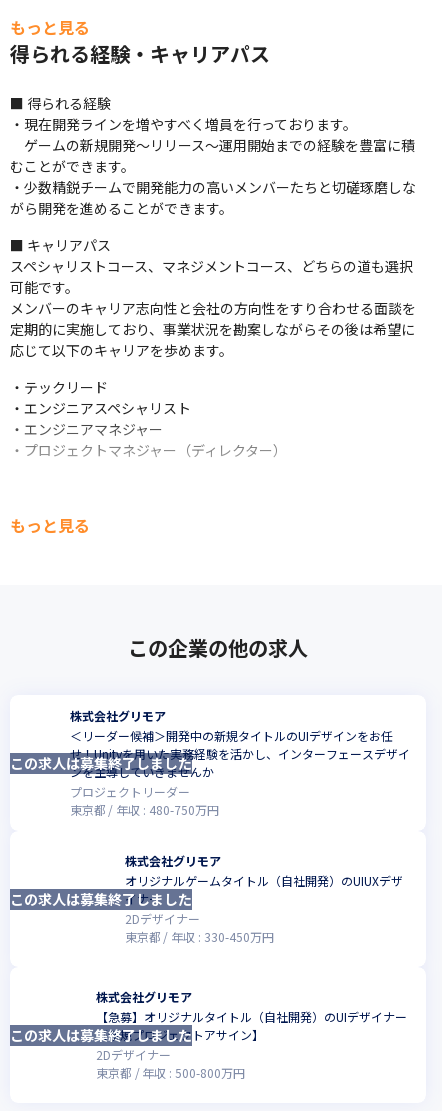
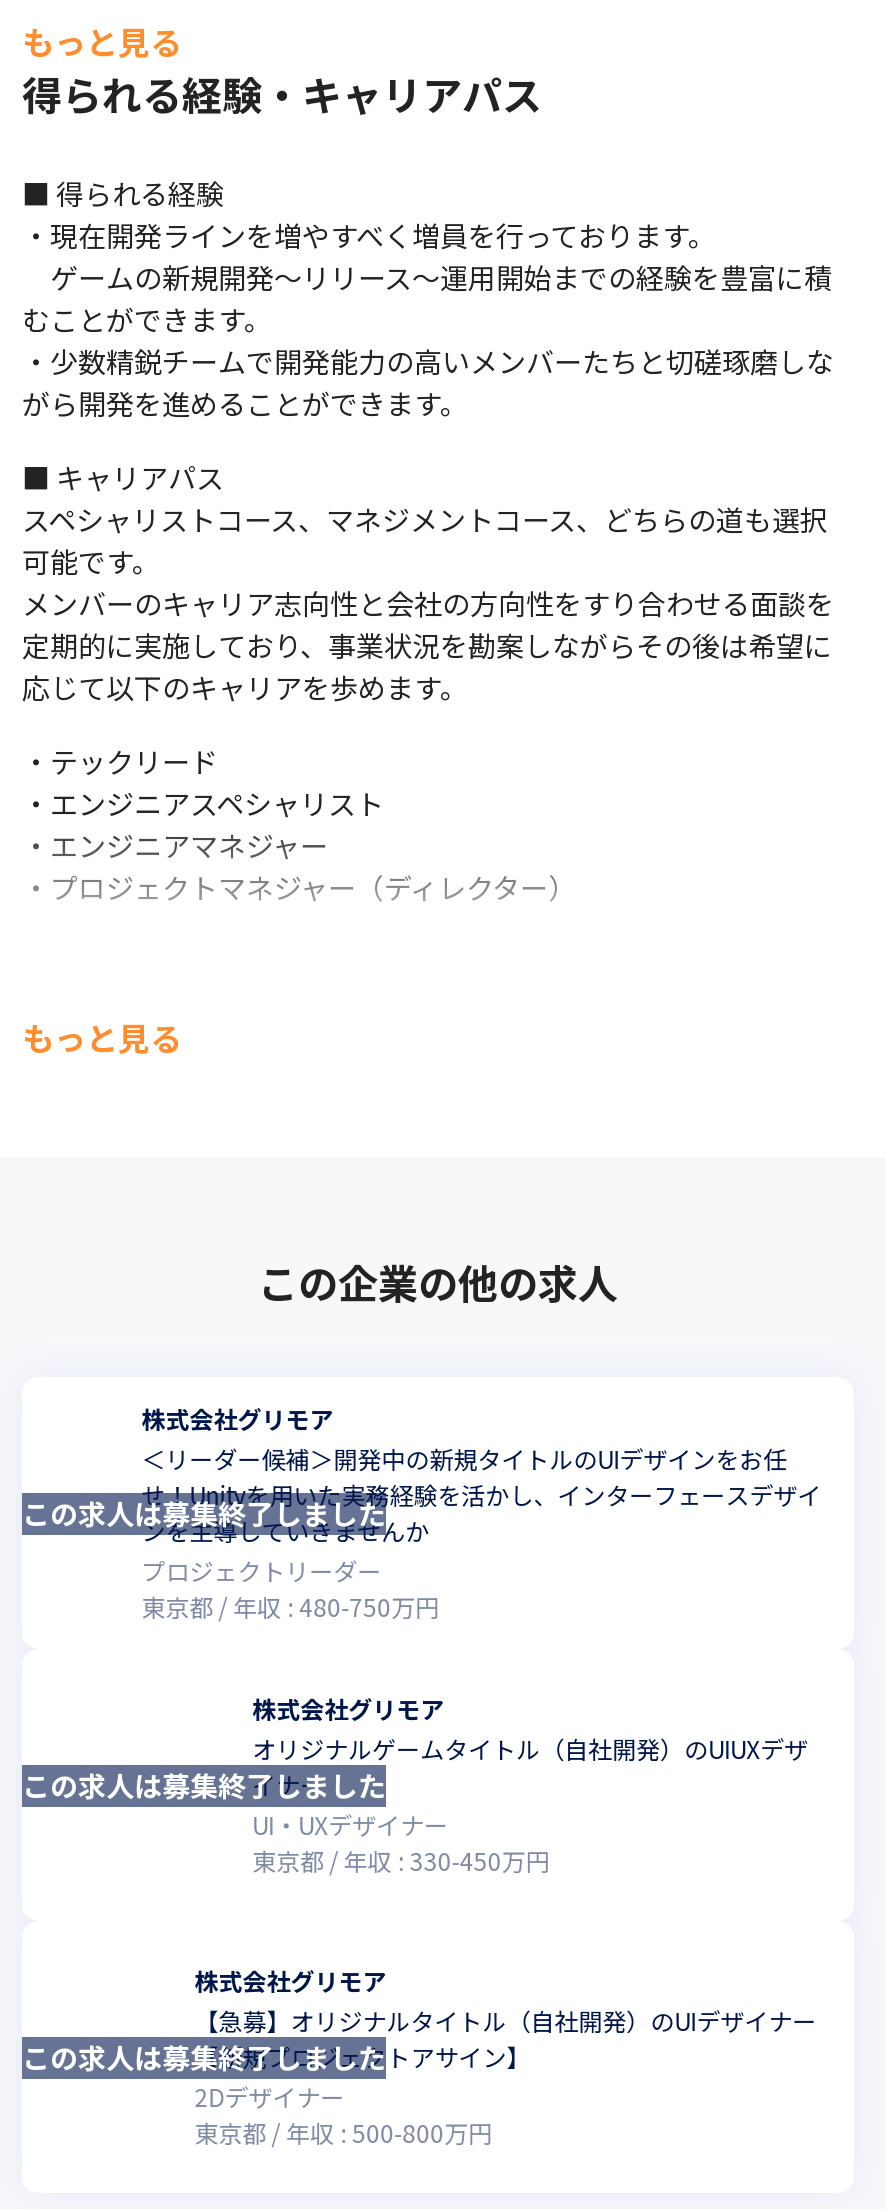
[125,910,200,927] 2Dデザイナー -> [252,1807,448,1841] UI・UXデザイナー

